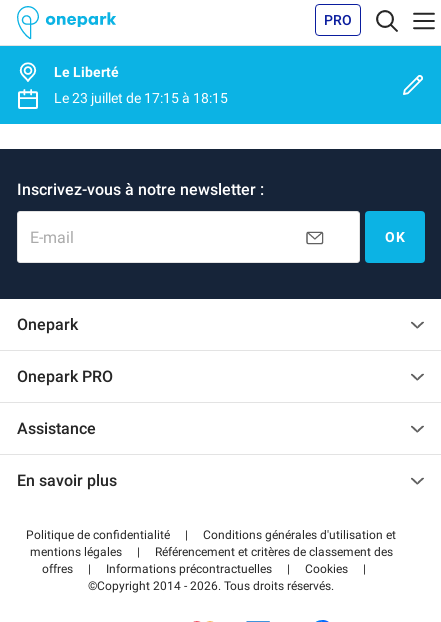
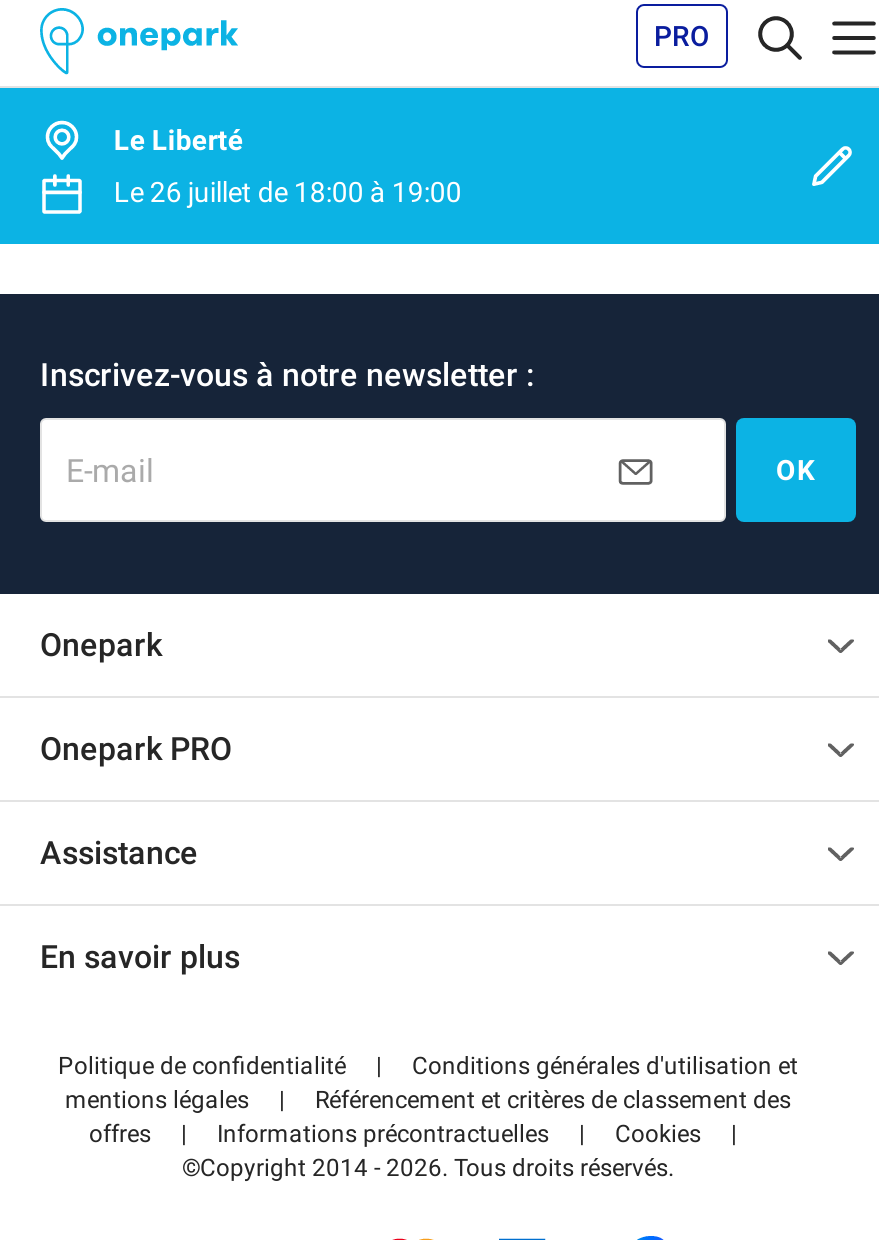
[54,90,228,106] Le 23 juillet de 17:15 à 18:15 -> [114,176,462,208] Le 26 juillet de 18:00 à 19:00

